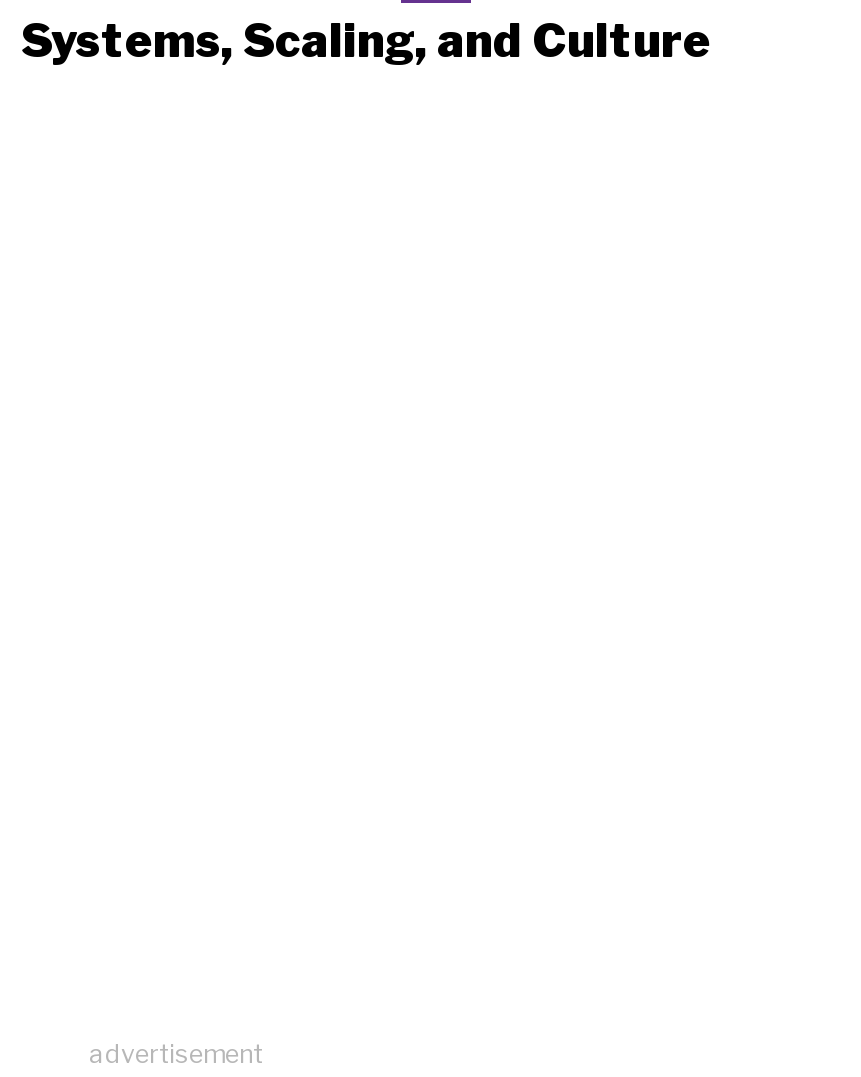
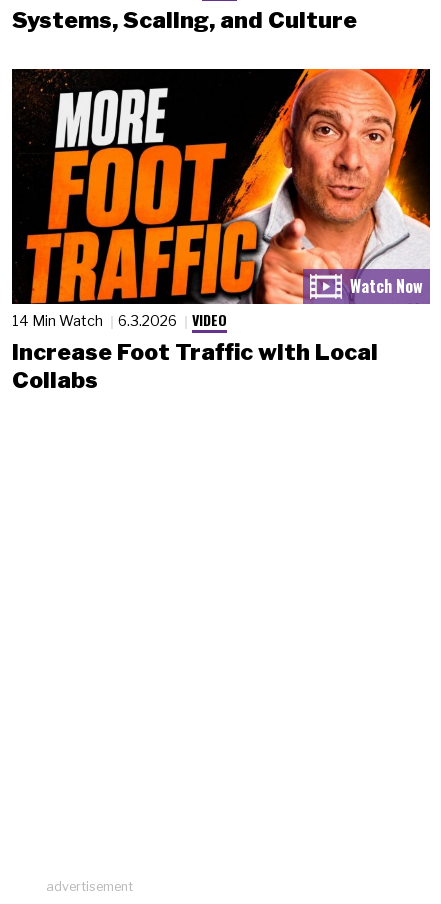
none -> [11,68,431,394] [image] | 14 Min Watch | 6.3.2026 | VIDEO | Increase Foot Traffic with Local | Collabs

